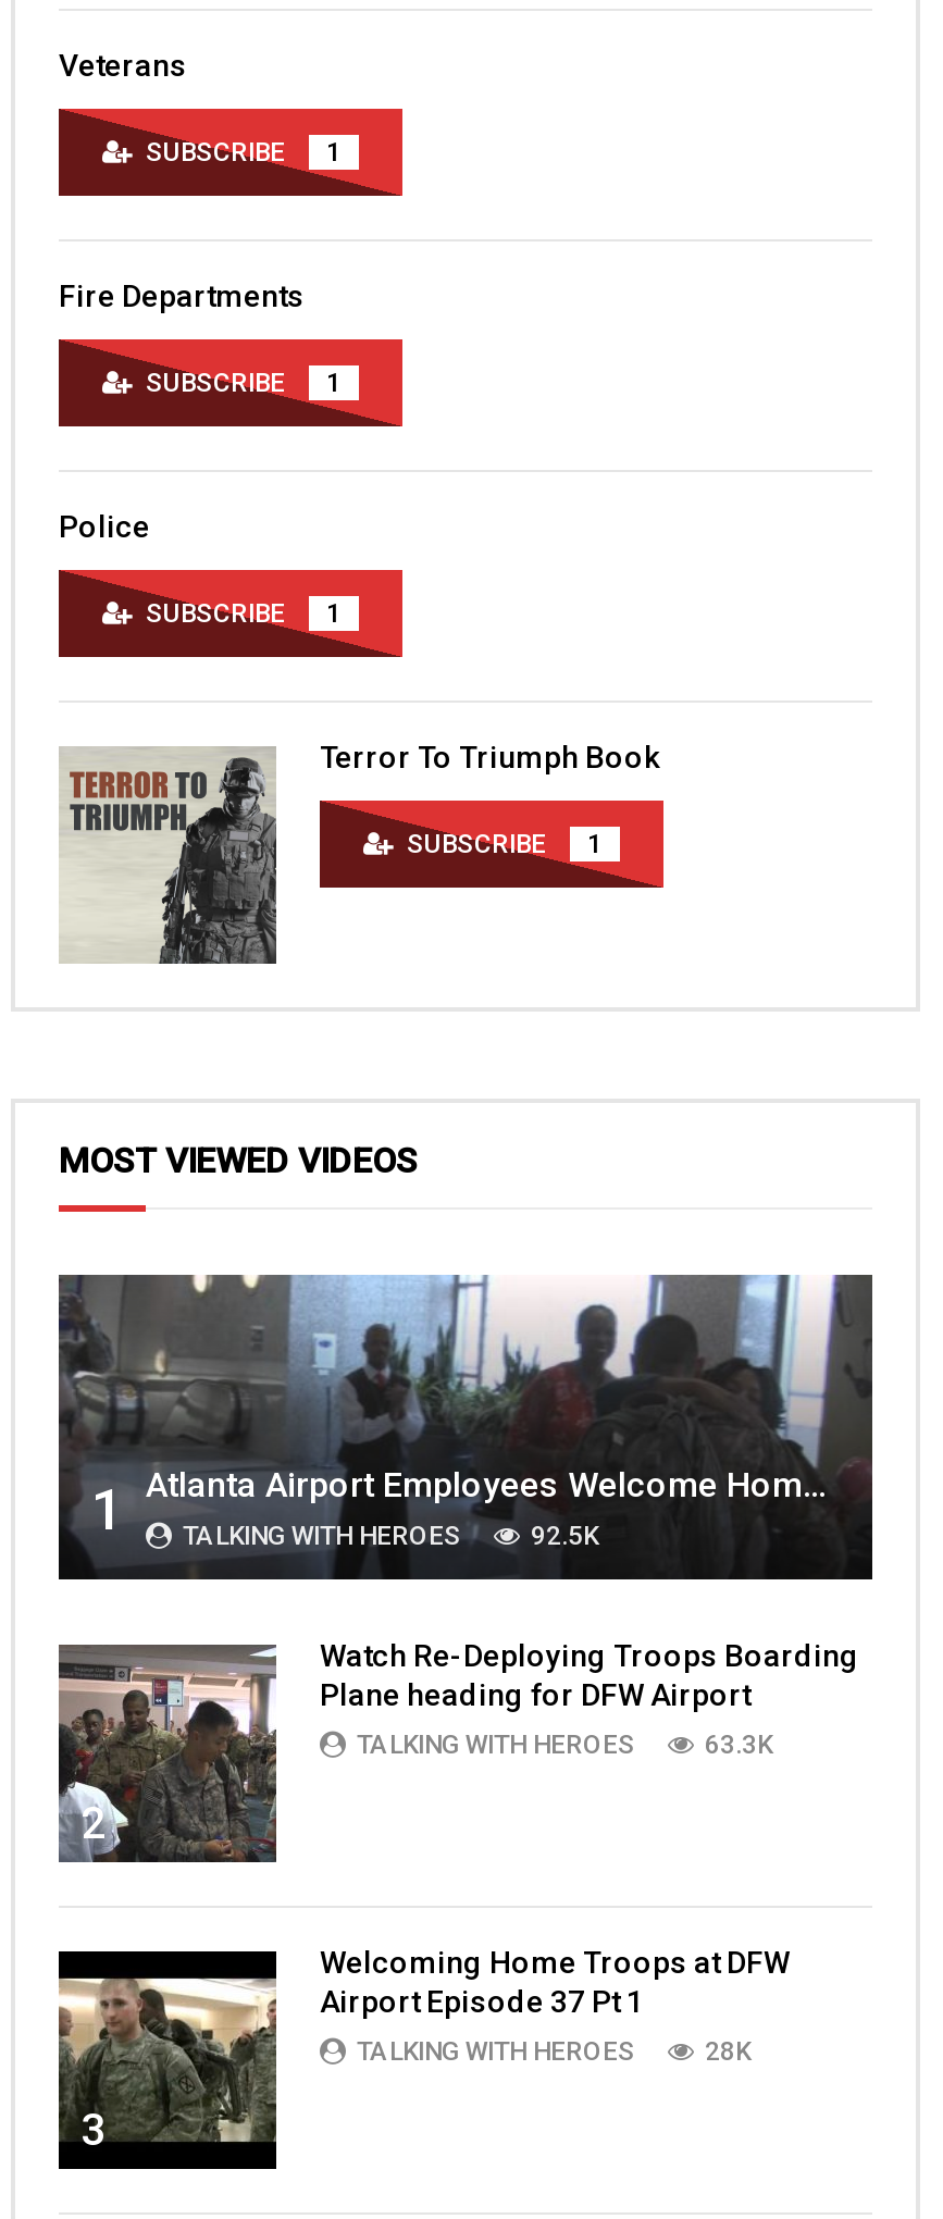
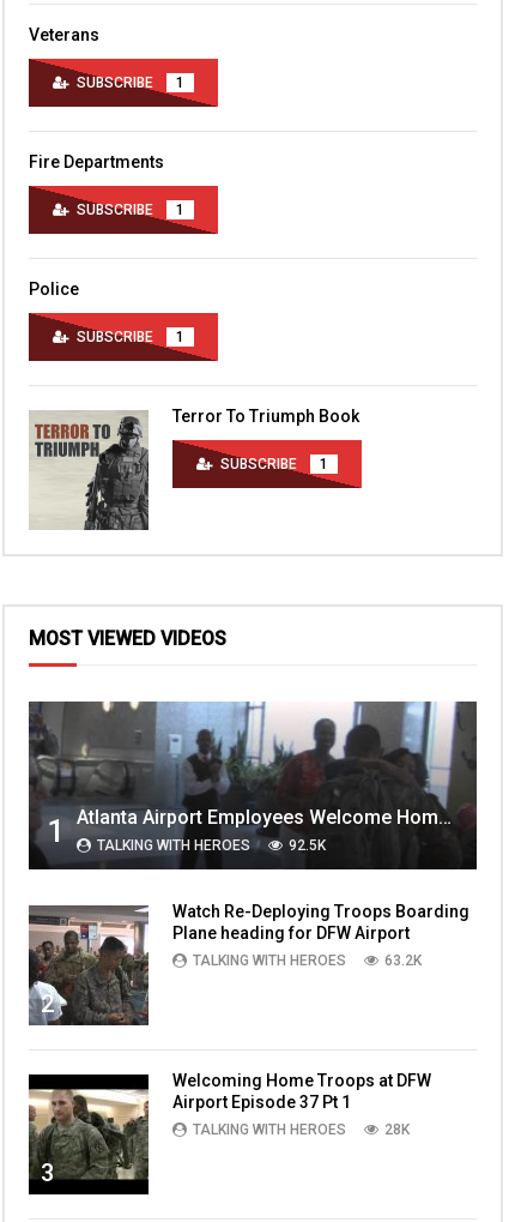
[705,1730,772,1760] 63.3K -> [384,952,422,969] 63.2K

